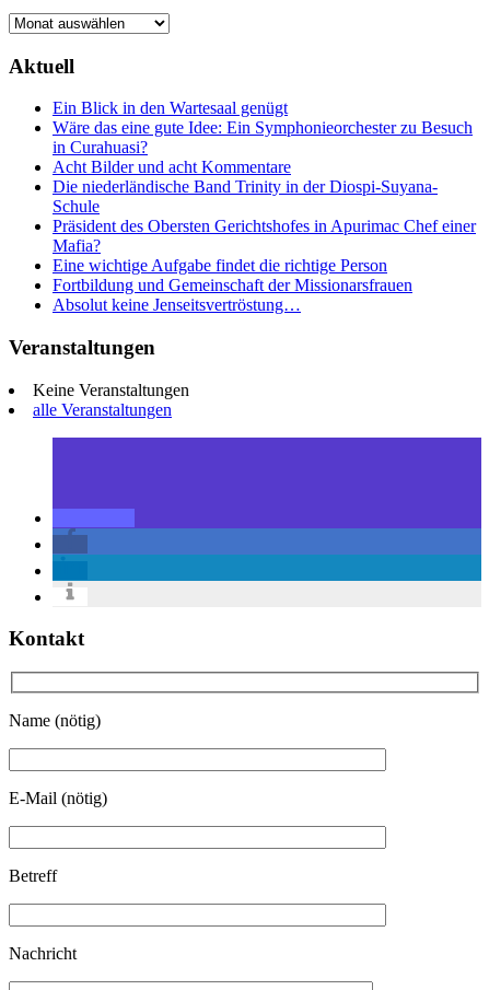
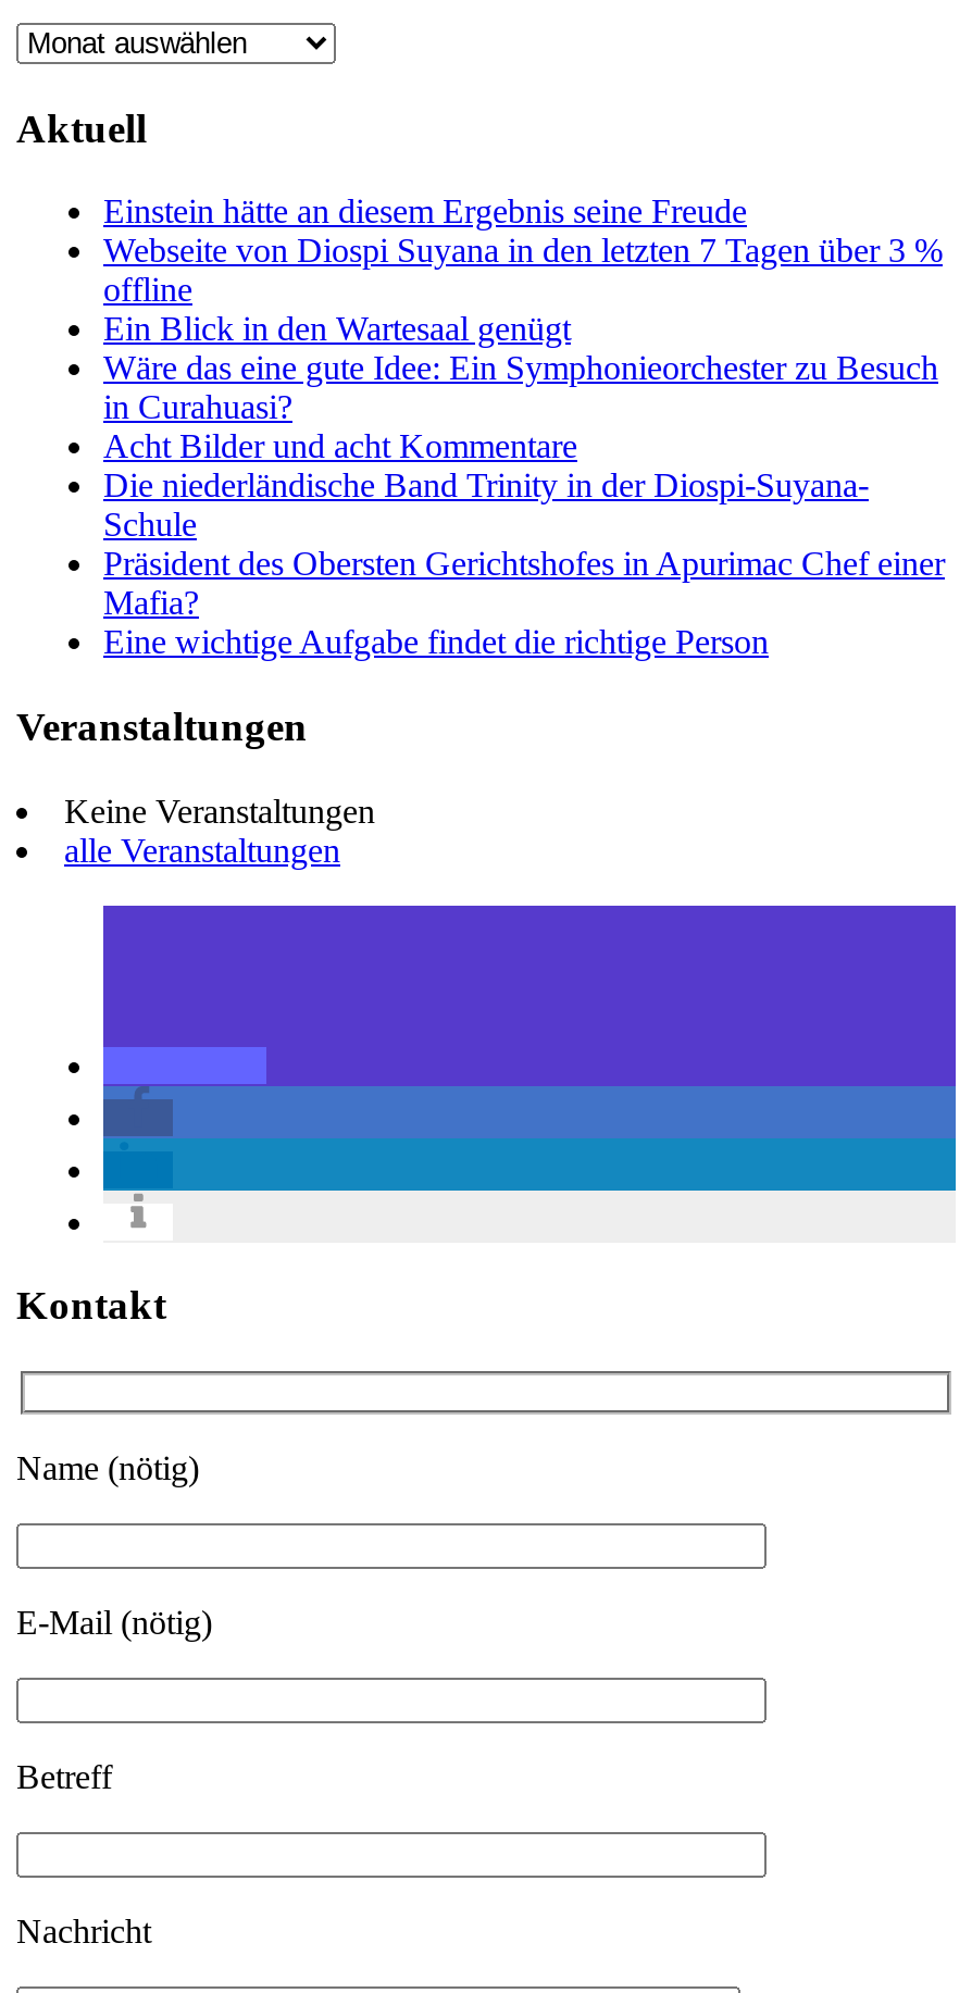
none -> [103,193,943,308] Einstein hätte an diesem Ergebnis seine Freude | Webseite von Diospi Suyana in den letzten 7 Tagen über 3 % | offline
moved [53,99,476,275] -> [103,310,945,660]: Ein Blick in den Wartesaal genügt | Wäre das eine gute Idee: Ein Symphonieorchester zu Besuch | in Curahuasi? | ... | Mafia? | Eine wichtige Aufgabe findet die richtige Person
[53,276,412,314] Fortbildung und Gemeinschaft der Missionarsfrauen | Absolut keine Jenseitsvertröstung… -> none

